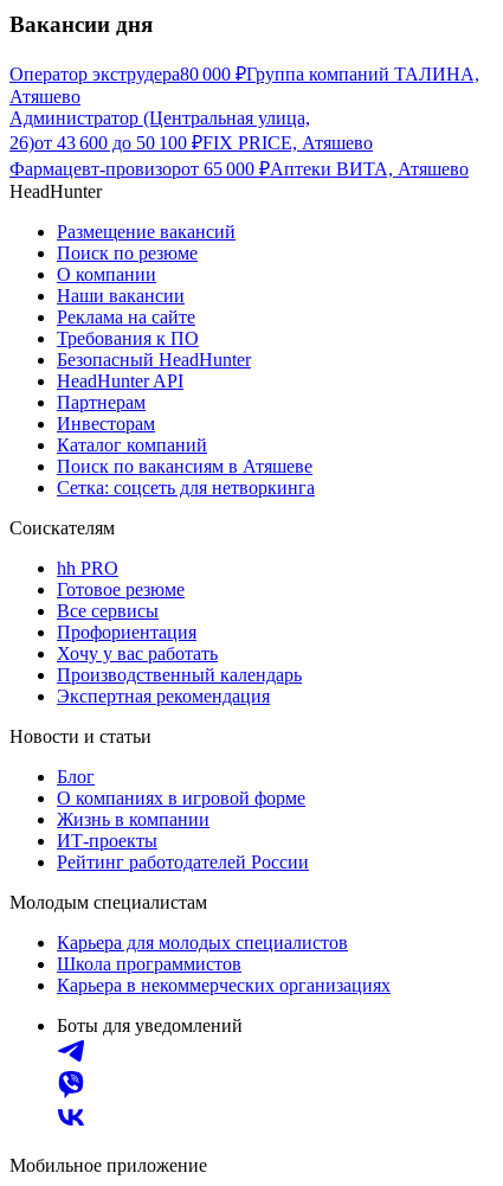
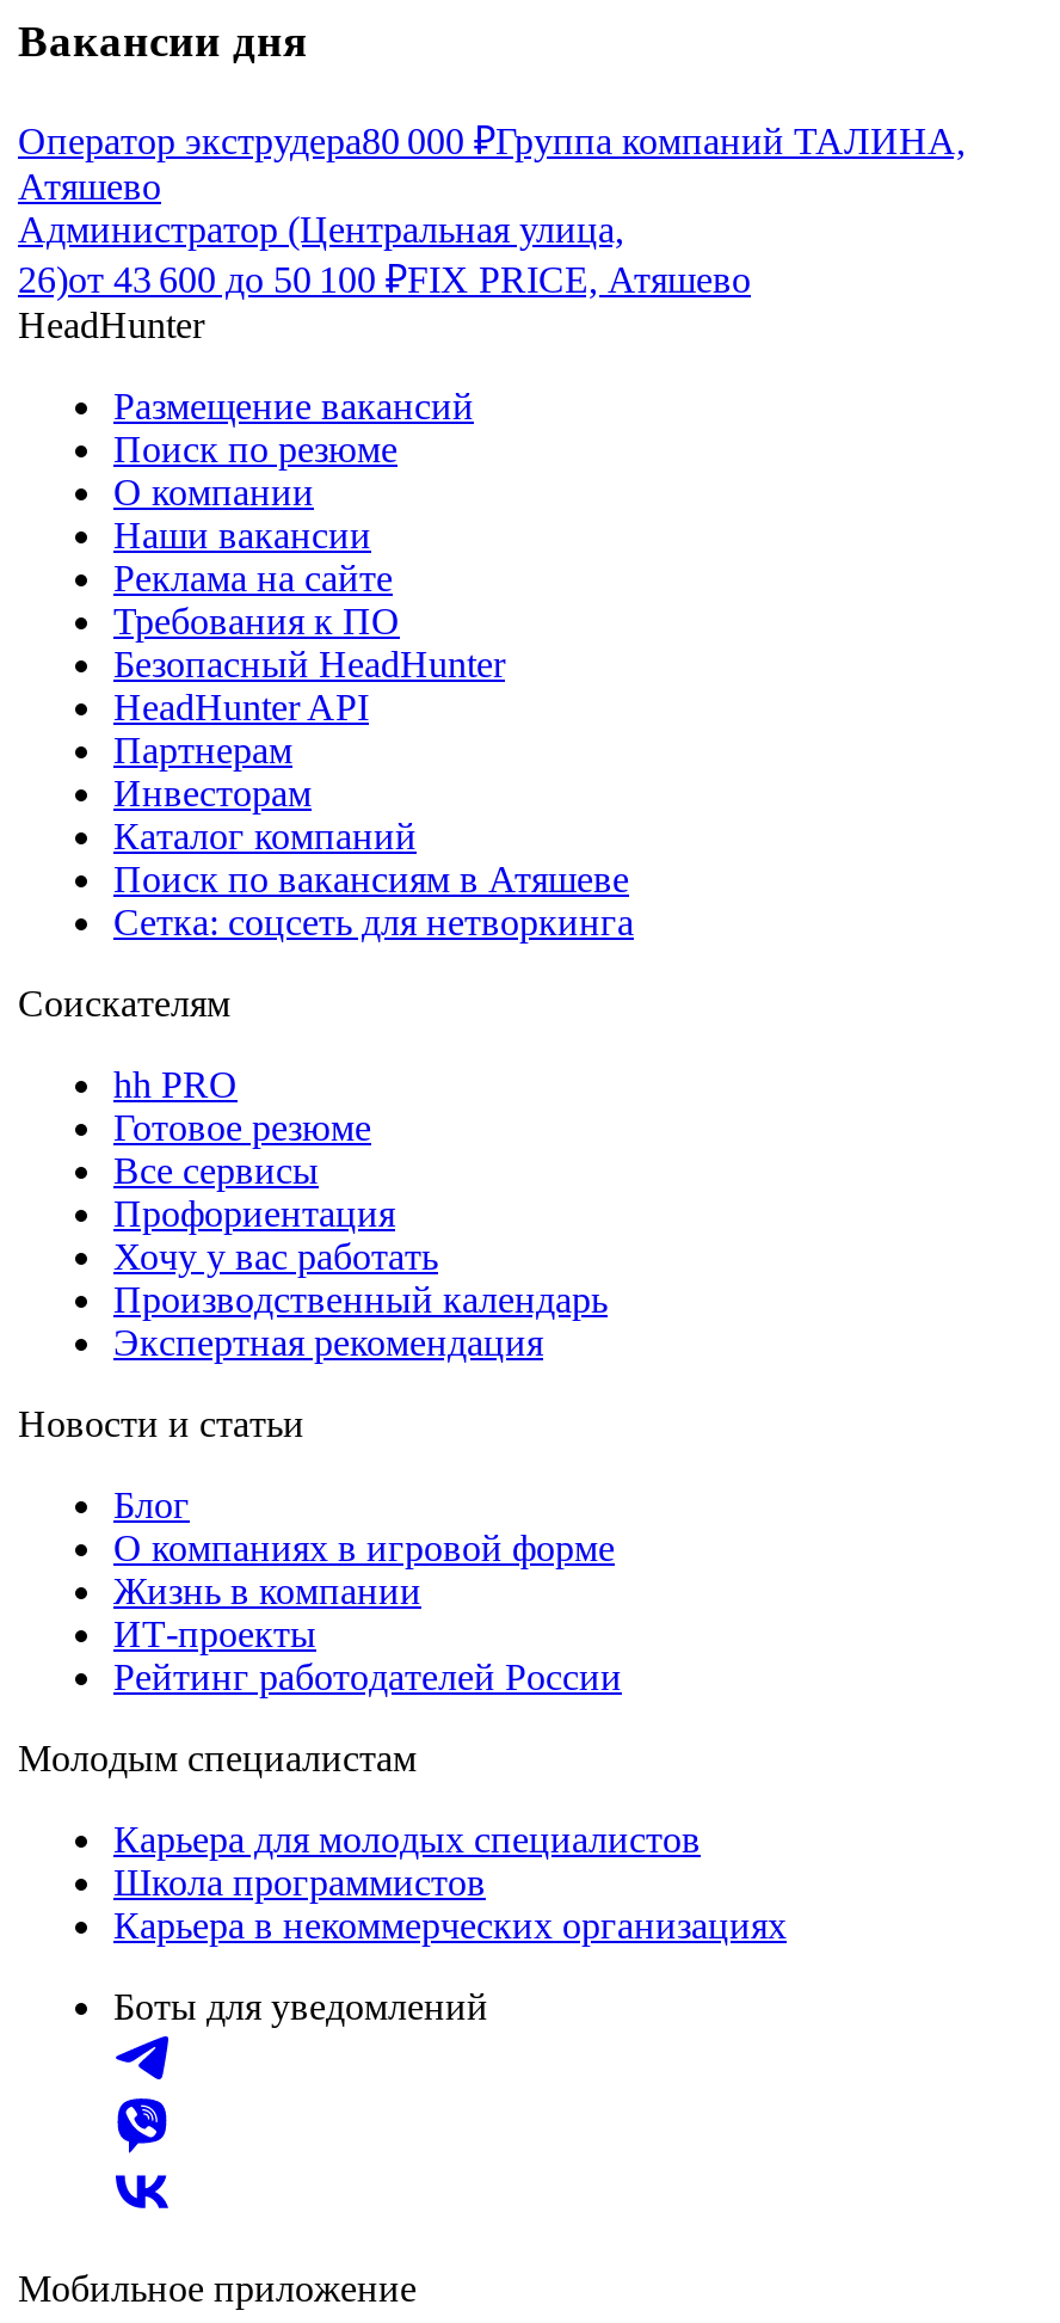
[9,159,469,179] Фармацевт-провизорот 65 000 ₽Аптеки ВИТА, Атяшево -> none

